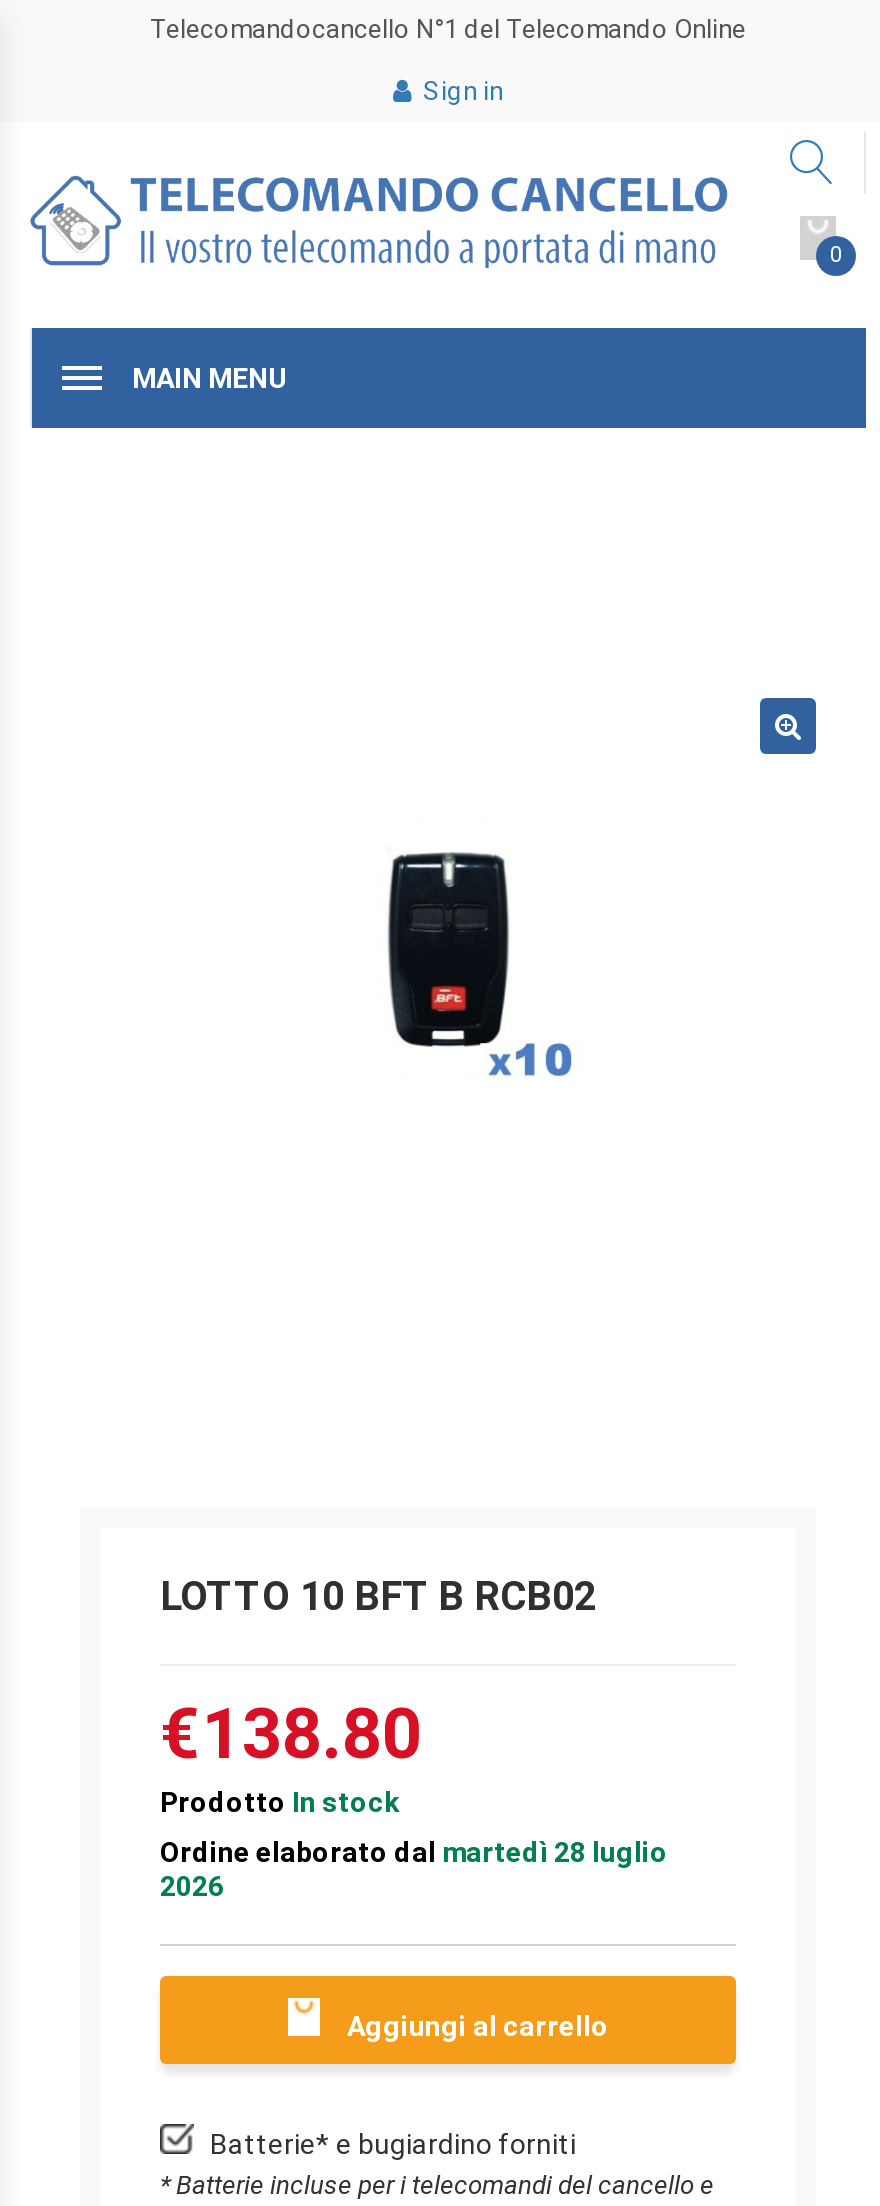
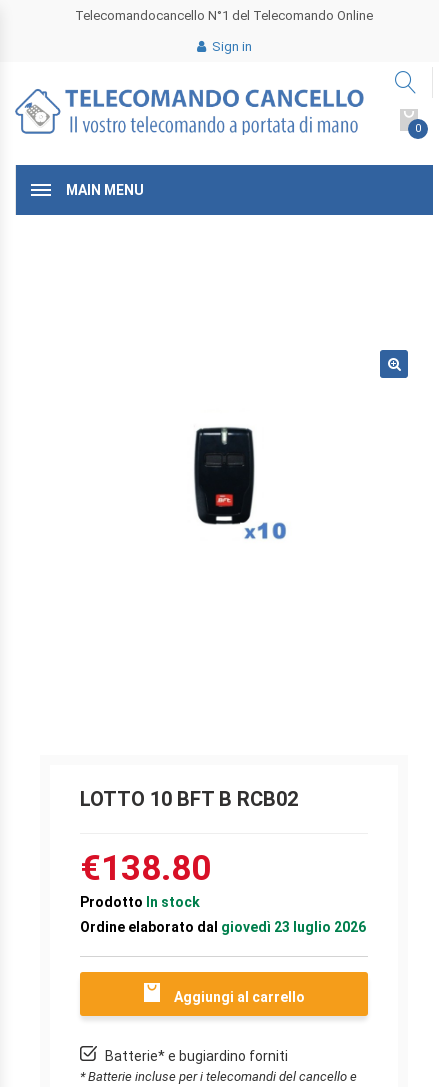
[160,1836,668,1902] Ordine elaborato dal martedì 28 luglio | 2026 -> [80,919,366,935] Ordine elaborato dal giovedì 23 luglio 2026

